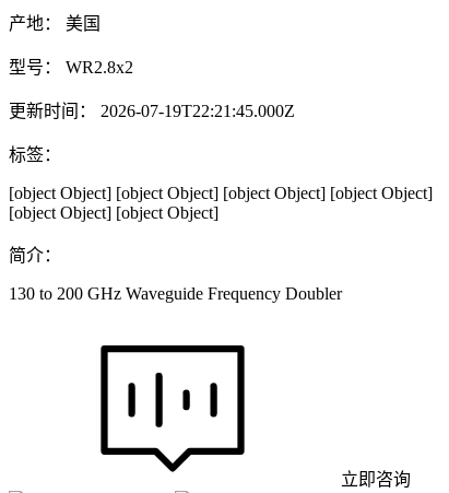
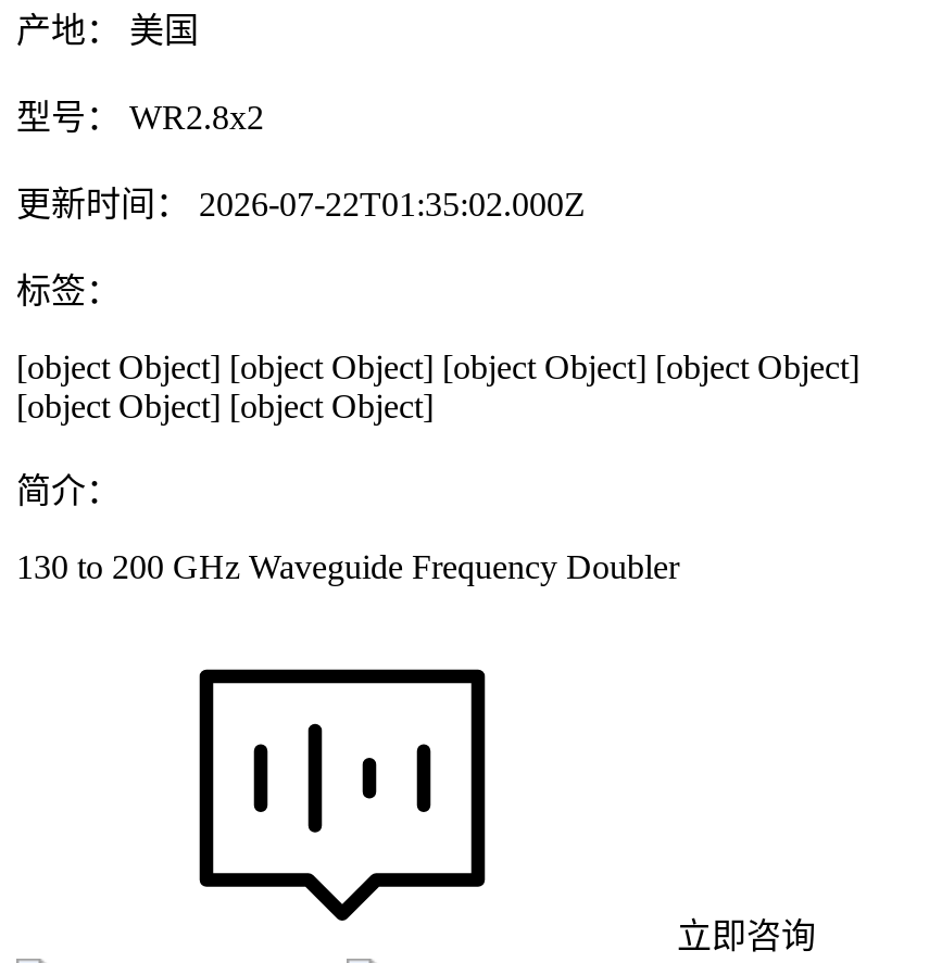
[9,102,295,120] 更新时间： 2026-07-19T22:21:45.000Z -> [16,186,586,223] 更新时间： 2026-07-22T01:35:02.000Z

